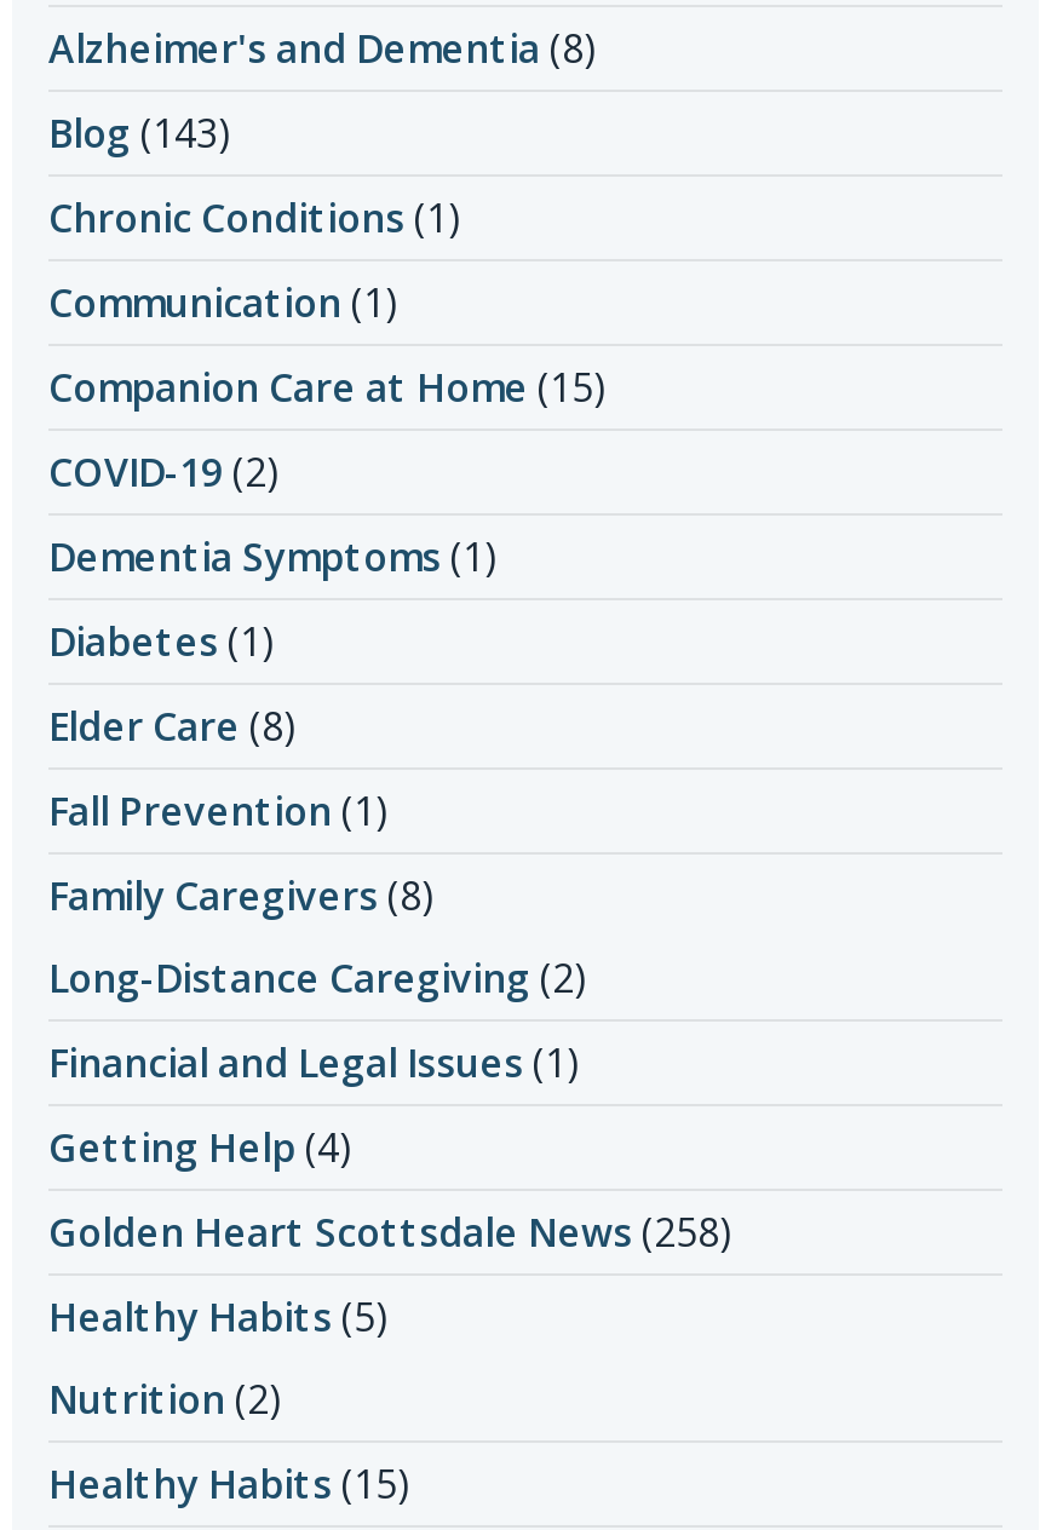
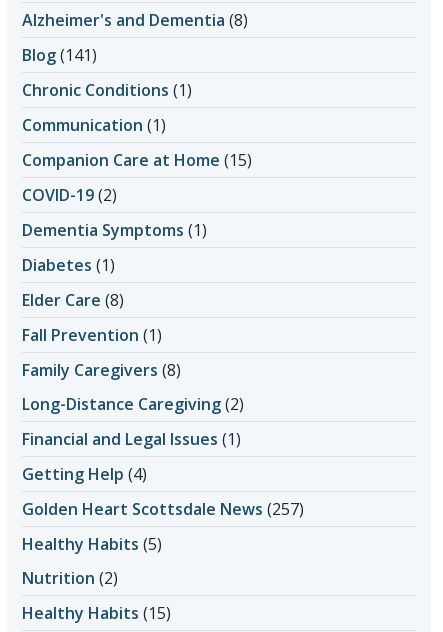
[48,107,230,160] Blog (143) -> [22,44,97,66] Blog (141)
[48,1206,731,1259] Golden Heart Scottsdale News (258) -> [22,498,304,520] Golden Heart Scottsdale News (257)

